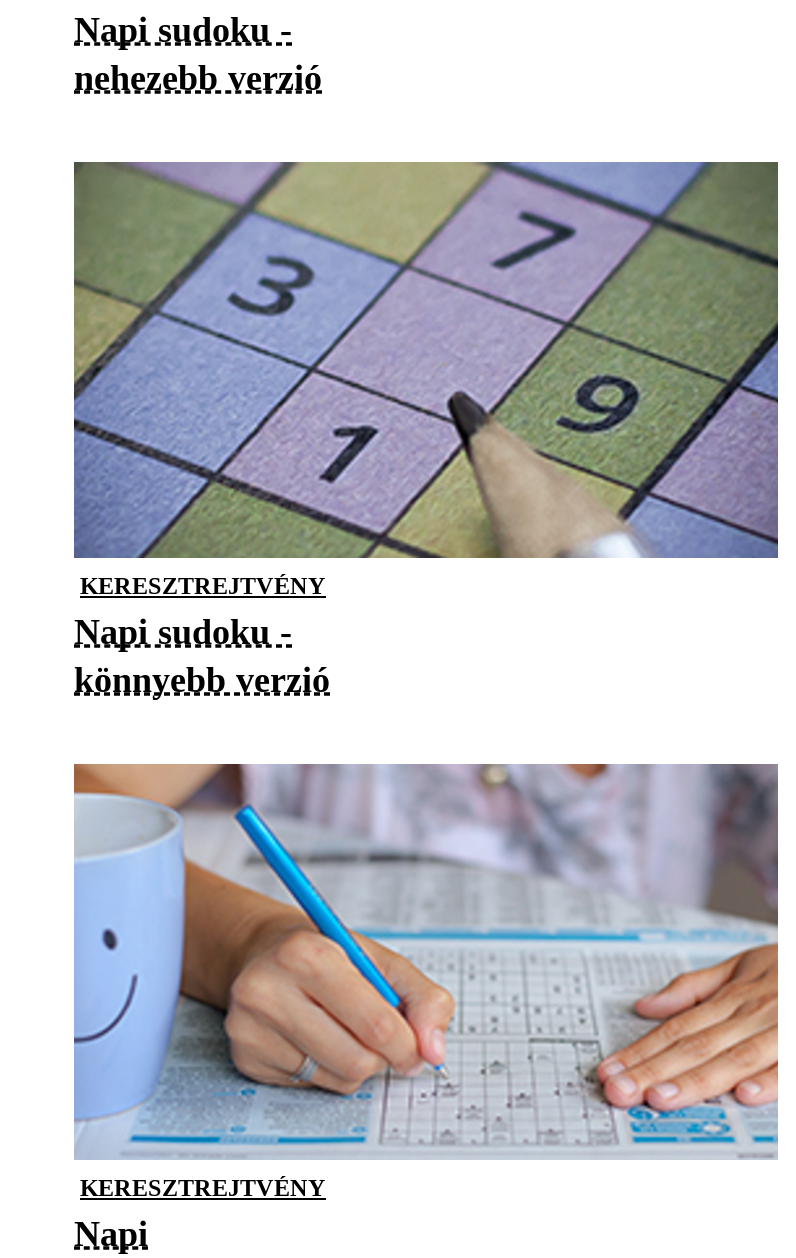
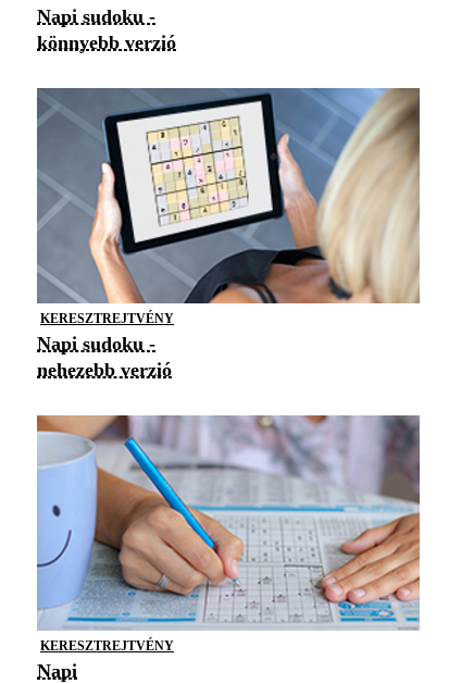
moved [74,57,322,97] -> [37,358,172,380]: nehezebb verzió
[74,160,780,560] [image] -> [37,88,420,304] [image]
moved [74,659,330,699] -> [37,31,176,53]: könnyebb verzió

